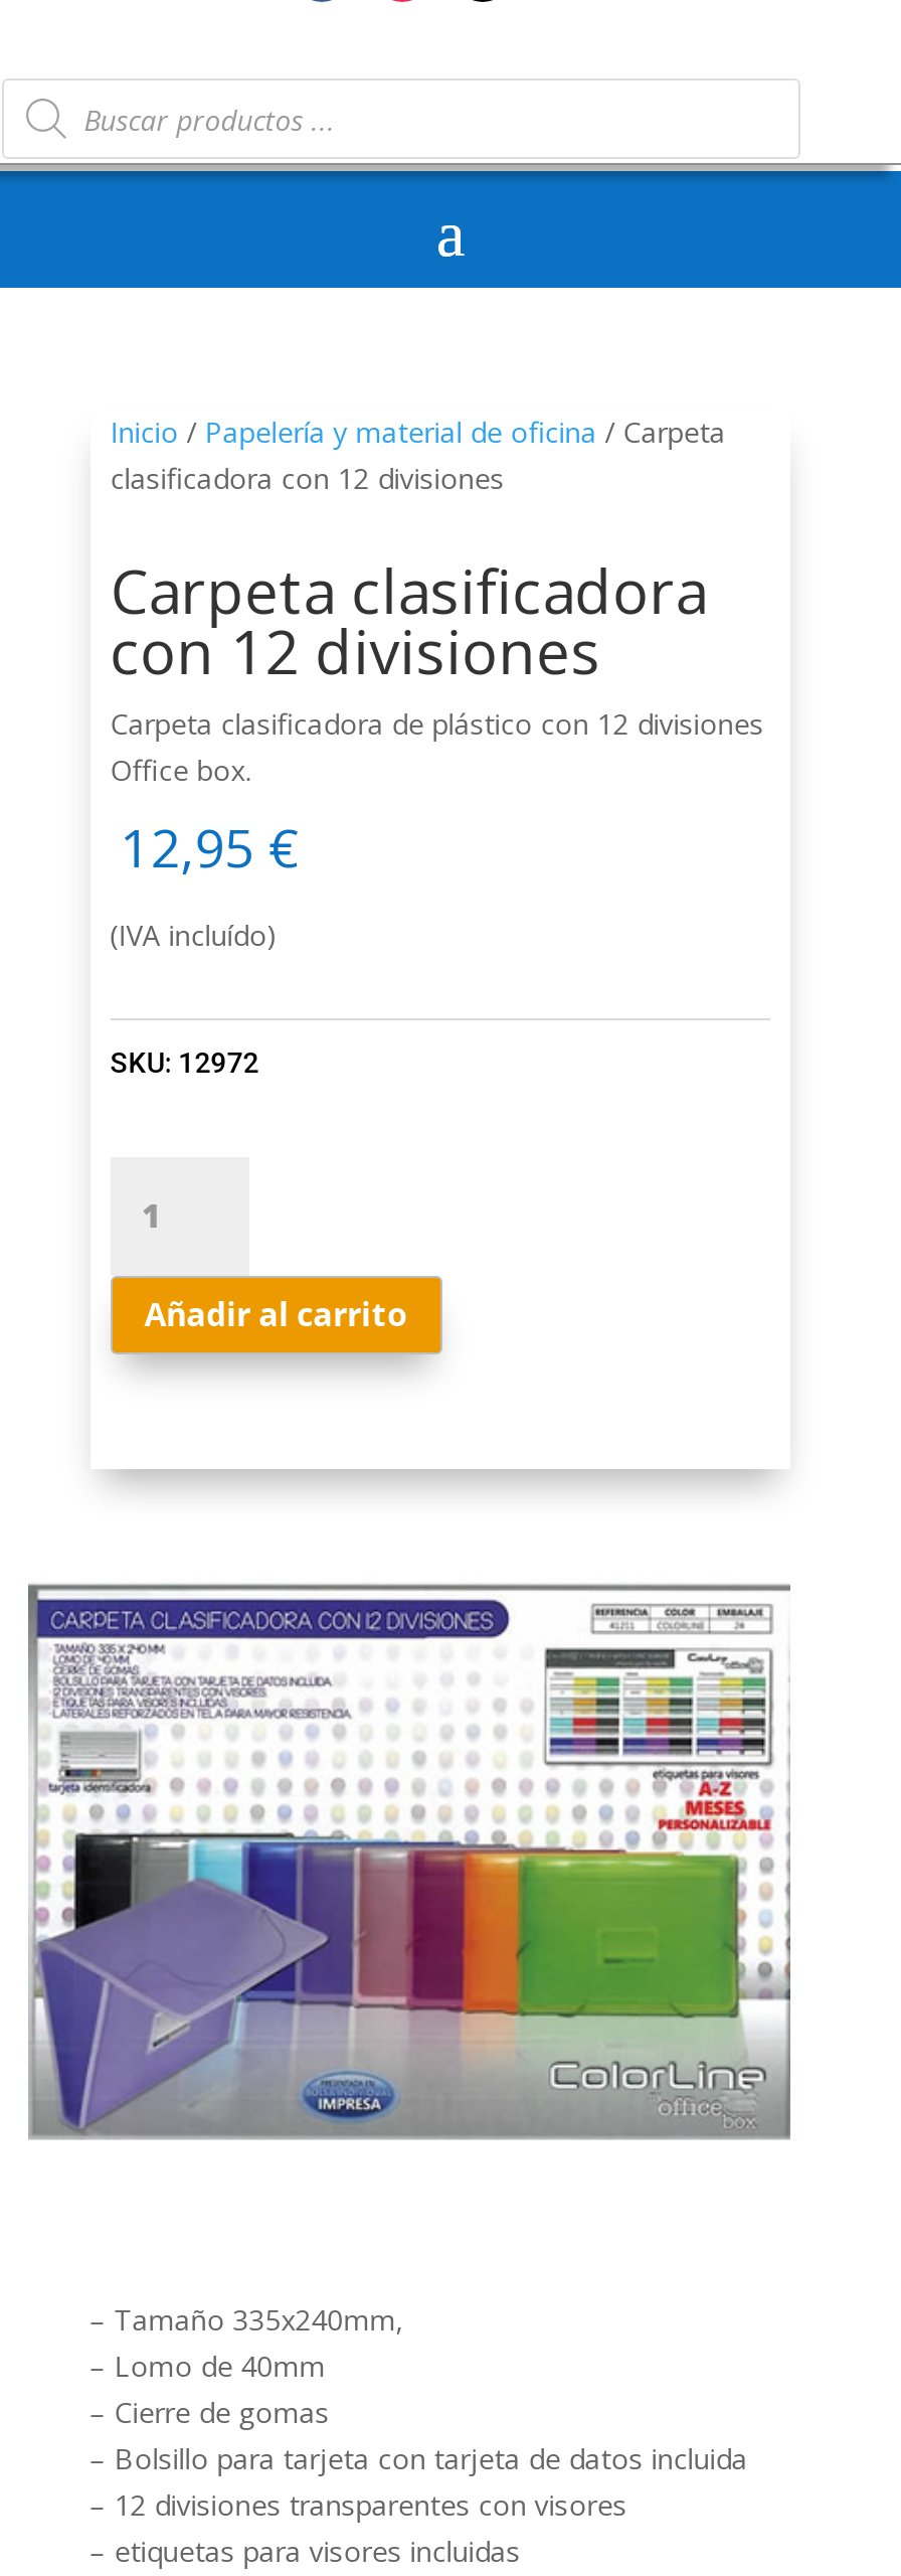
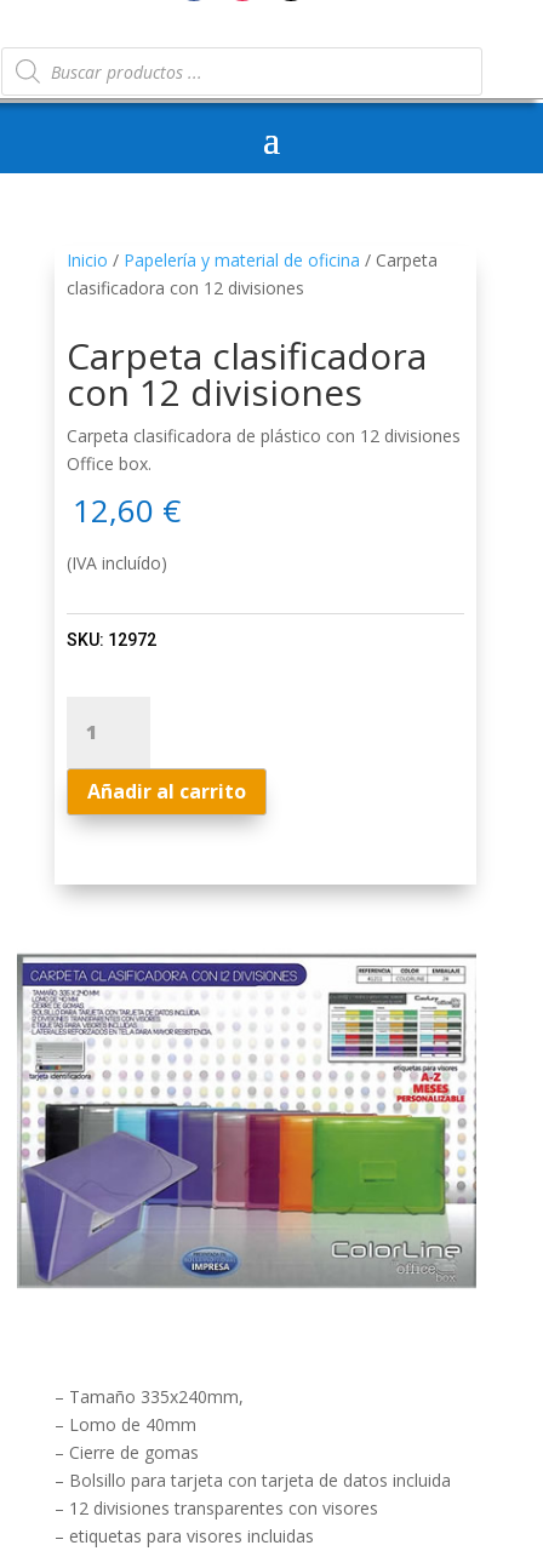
[120,811,299,883] 12,95 € -> [72,488,180,532] 12,60 €

